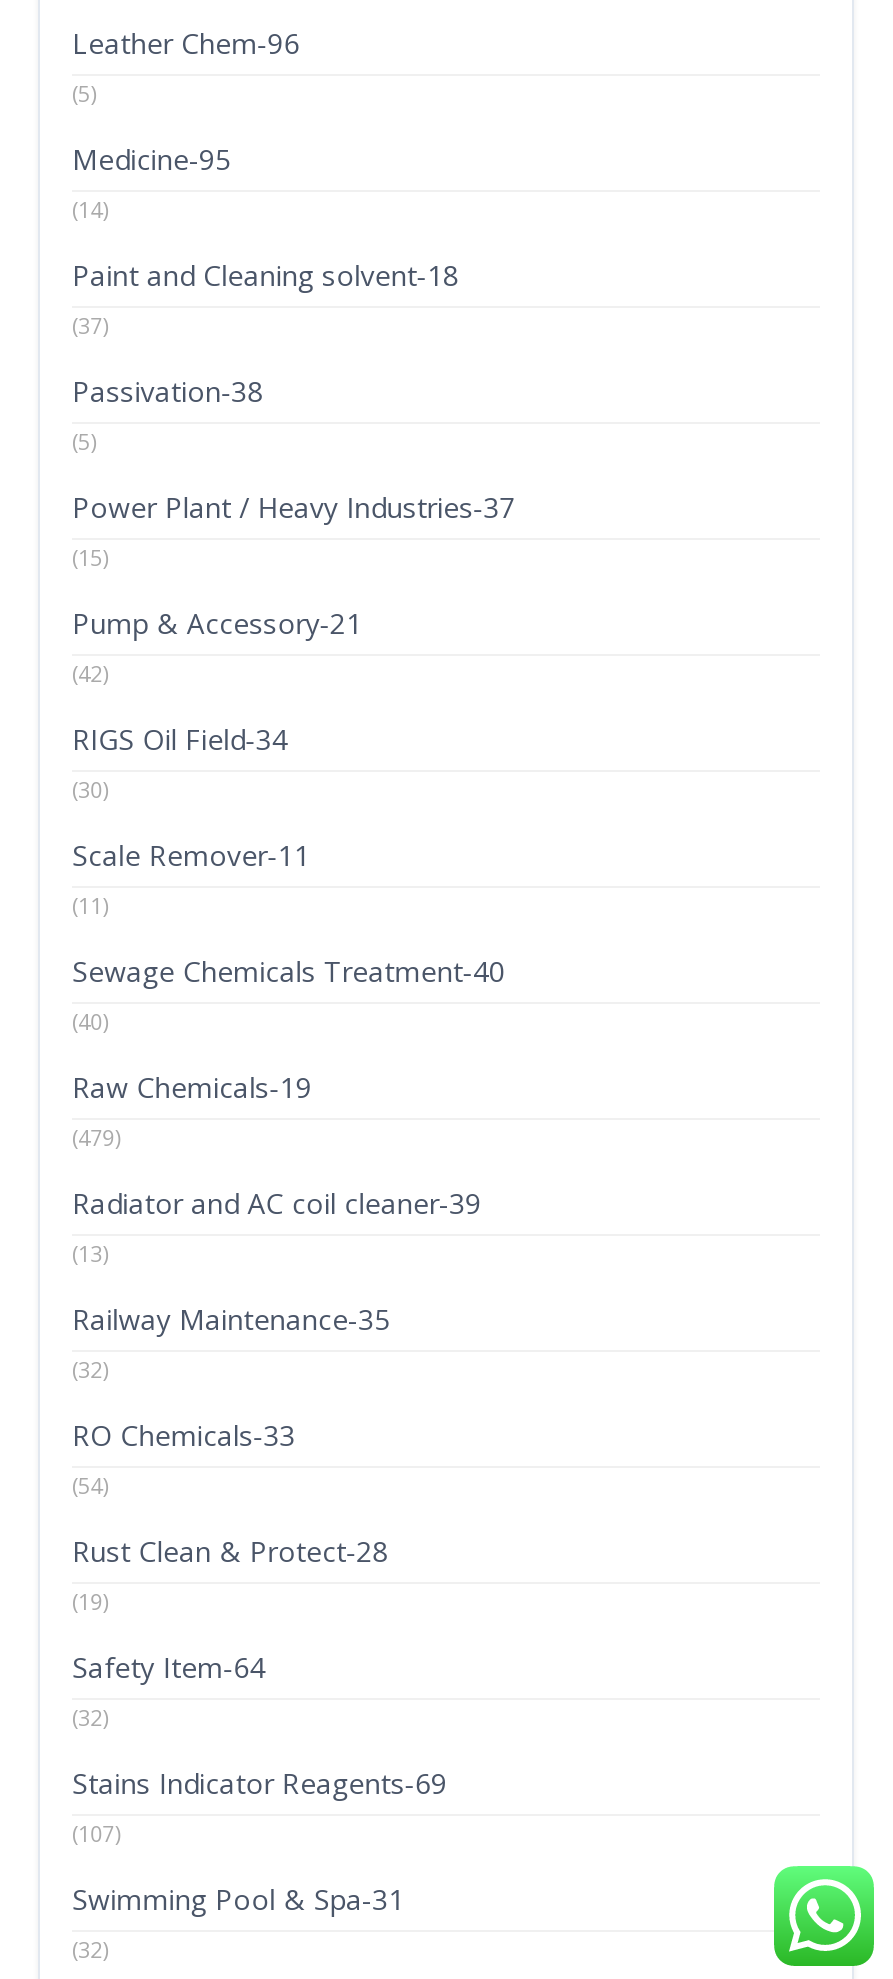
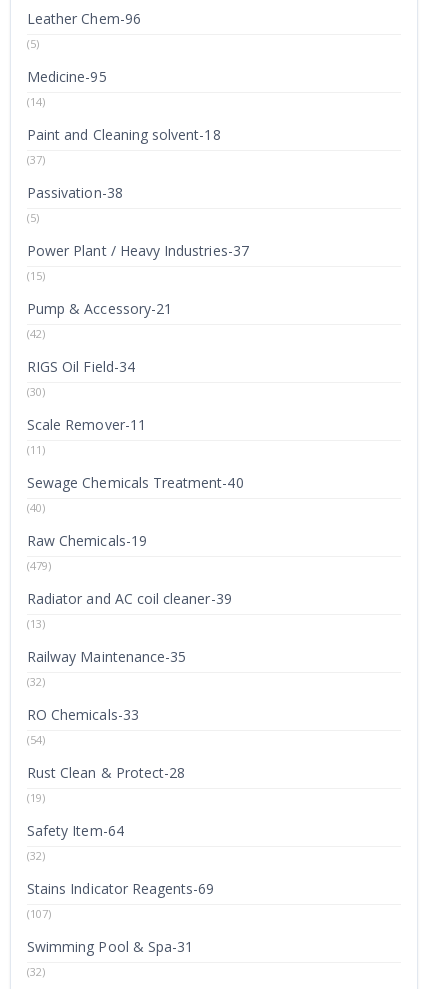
[770,1864,878,1970] [image] -> none

